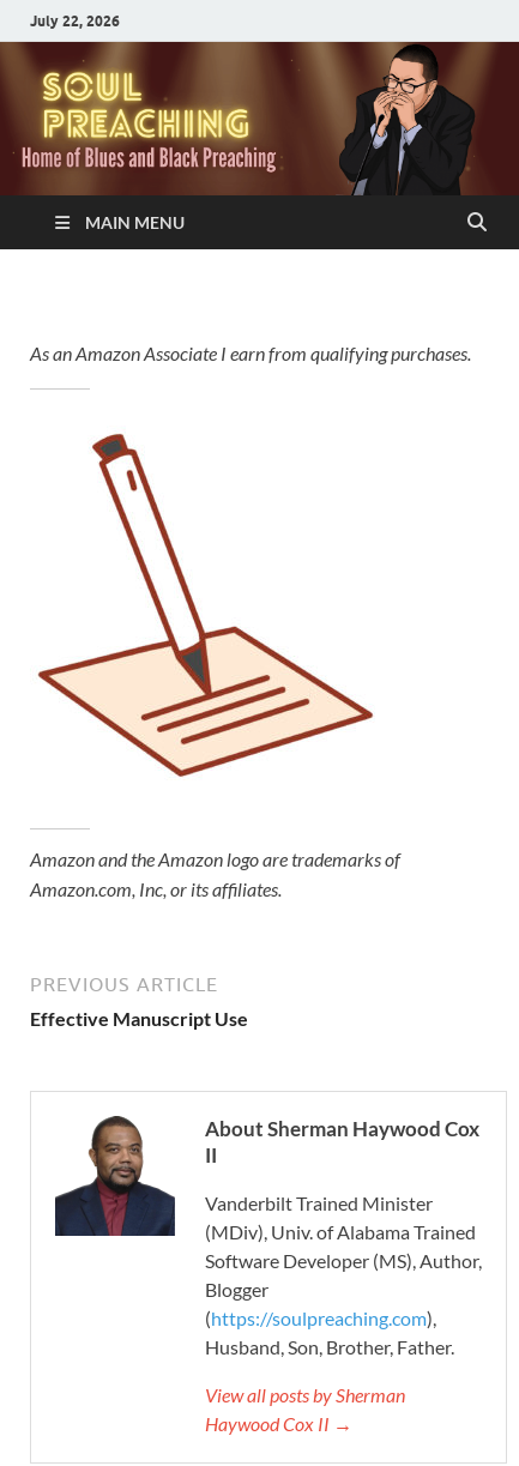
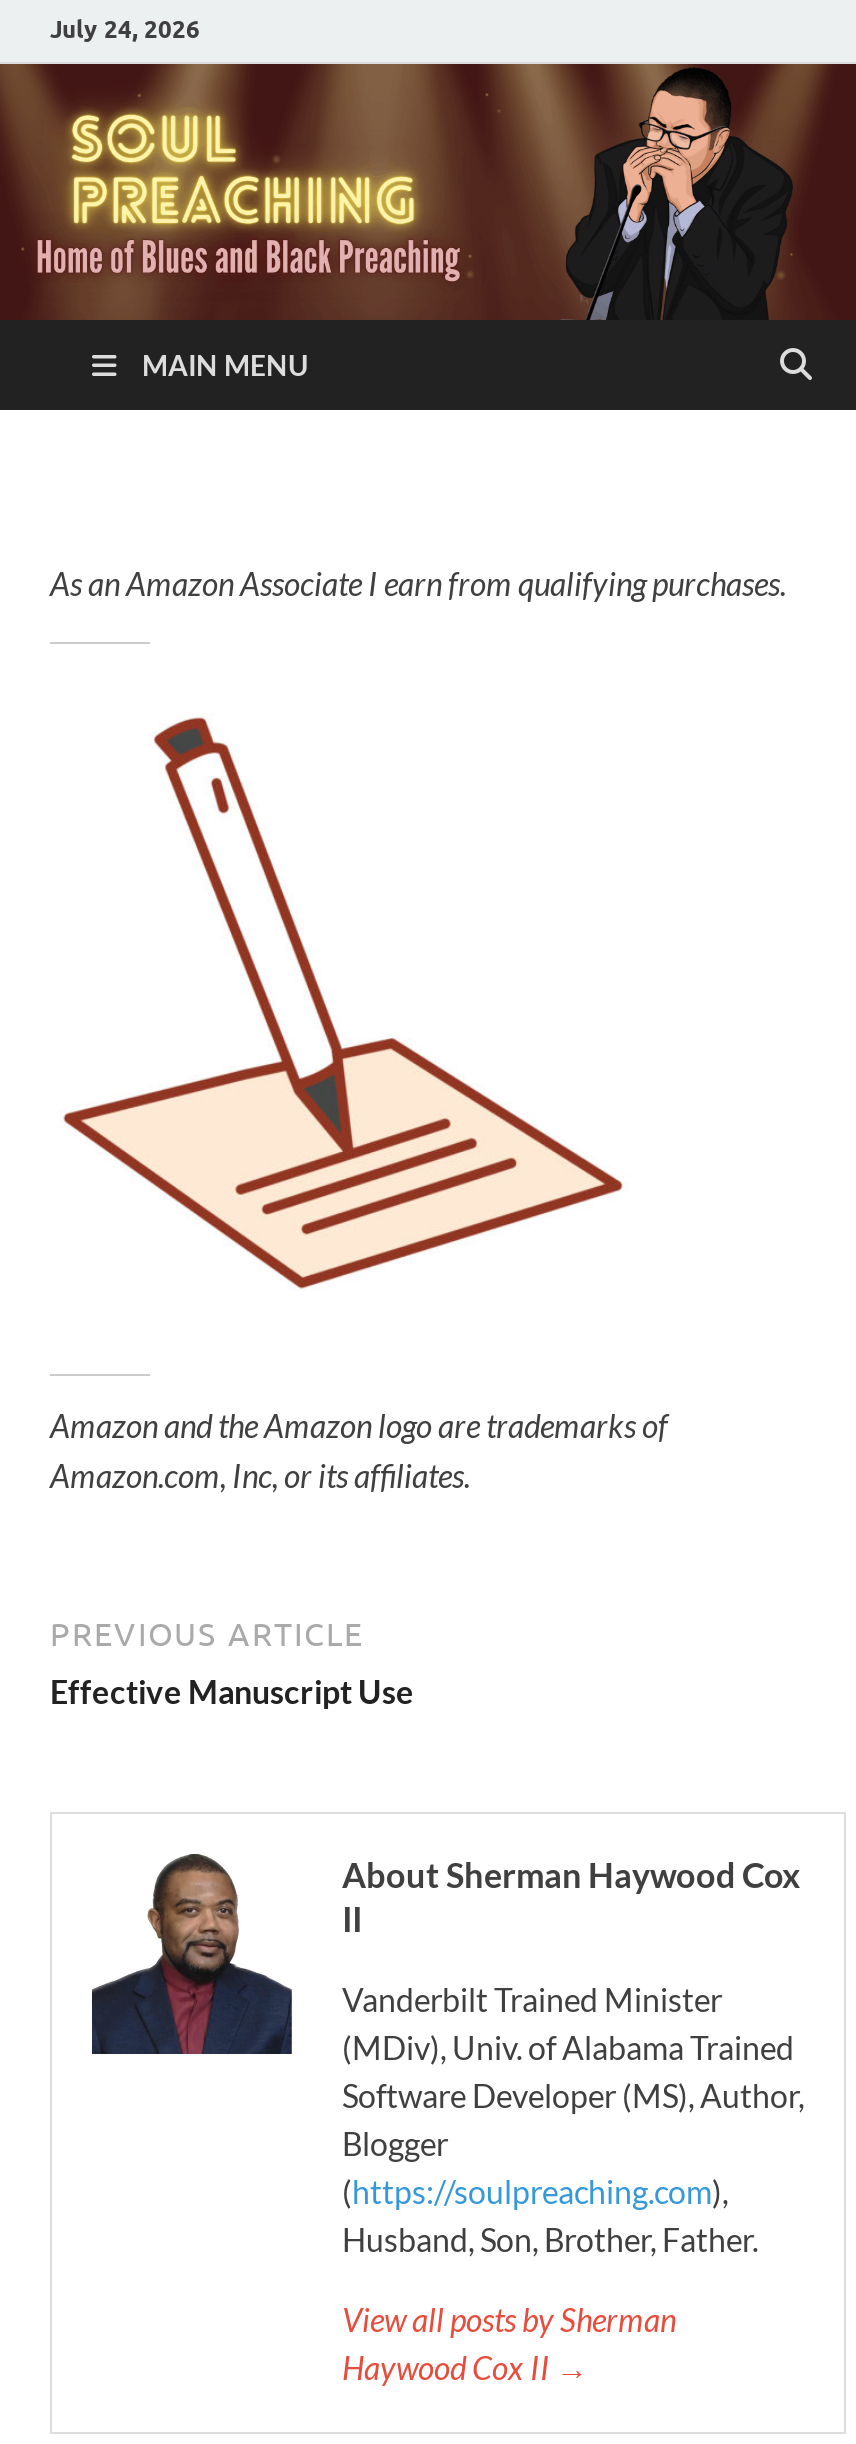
[30,11,120,29] July 22, 2026 -> [50,13,200,43] July 24, 2026

